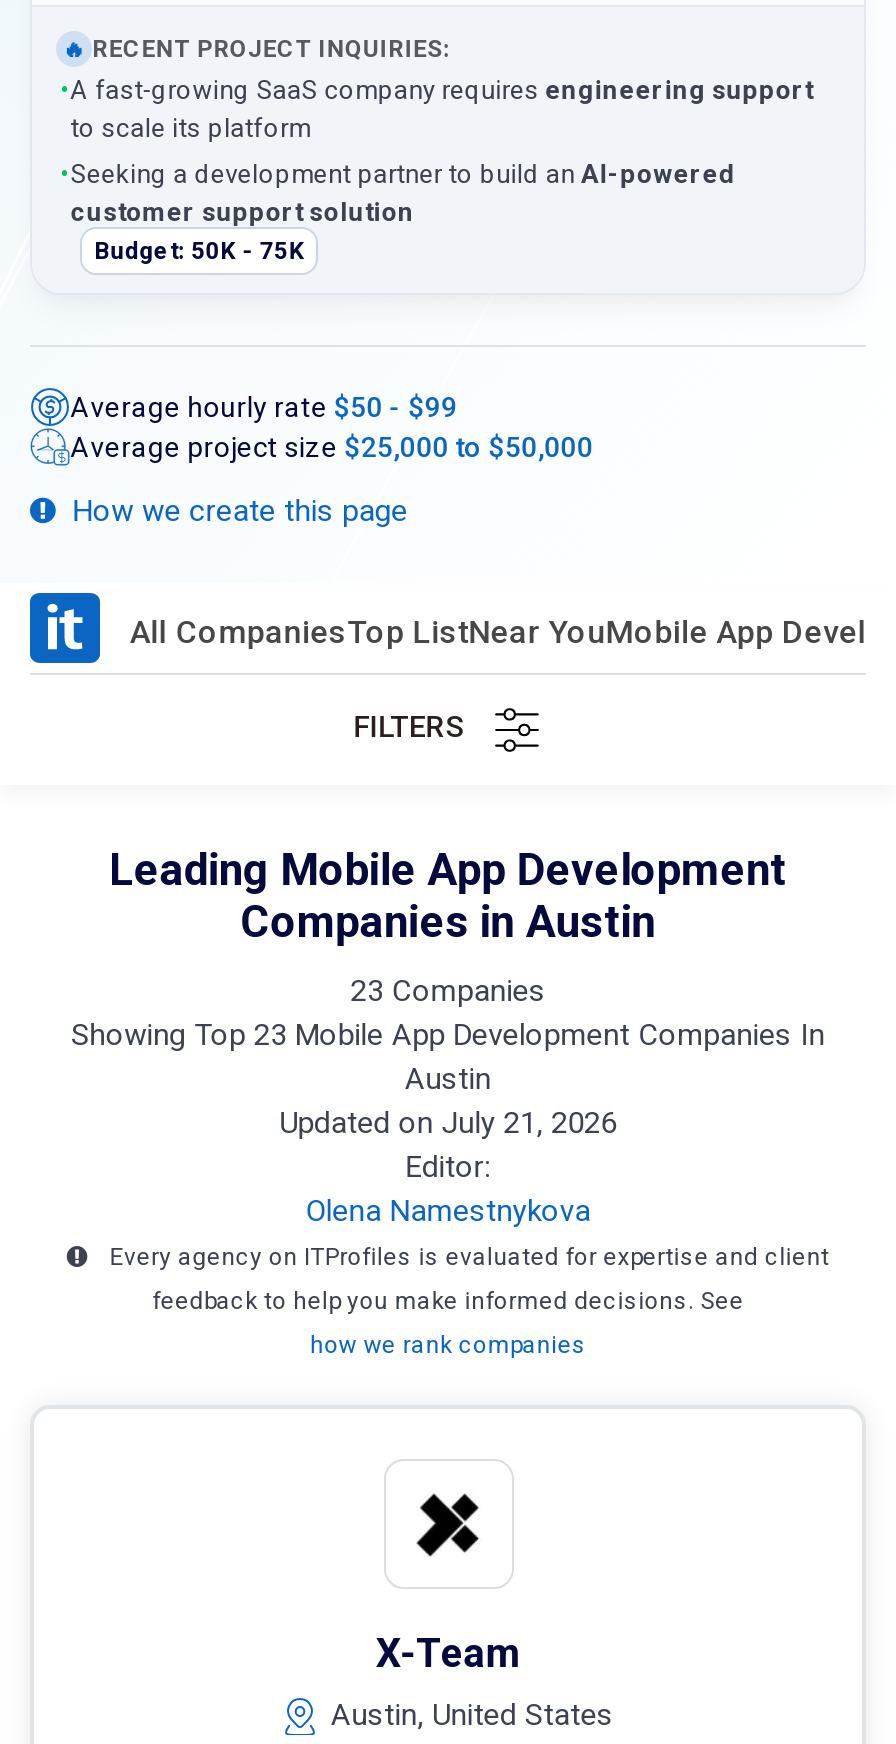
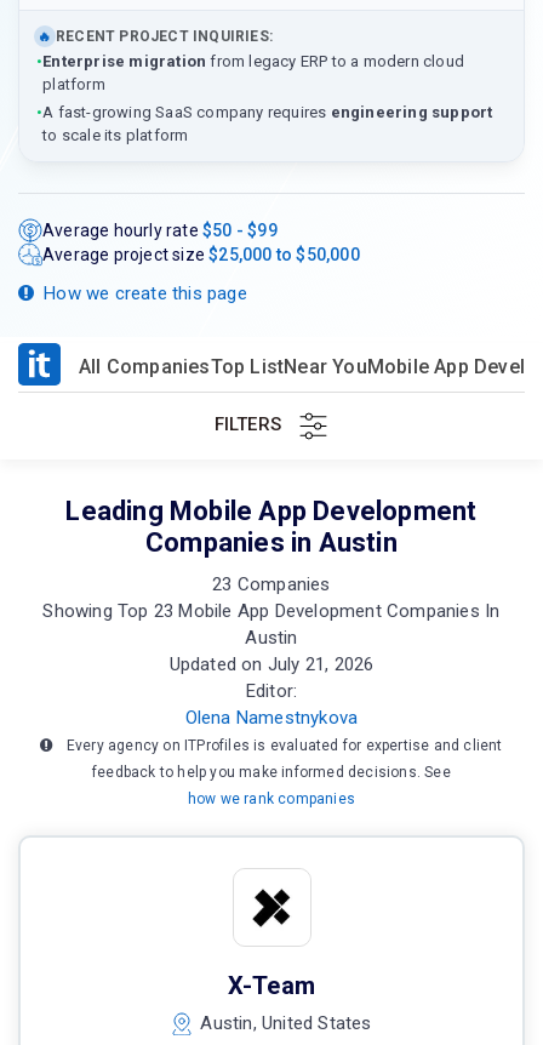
none -> [36,52,464,93] •Enterprise migration from legacy ERP to a modern cloud | platform
moved [60,75,813,143] -> [36,103,493,144]: •A fast-growing SaaS company requires engineering support | to scale its platform
[60,159,735,265] •Seeking a development partner to build an AI-powered | customer support solution | Budget: 50K - 75K -> none

